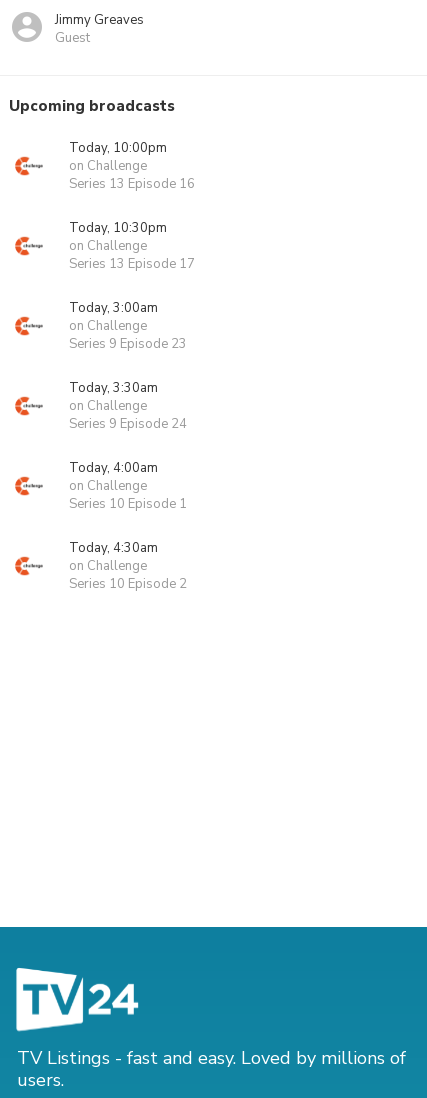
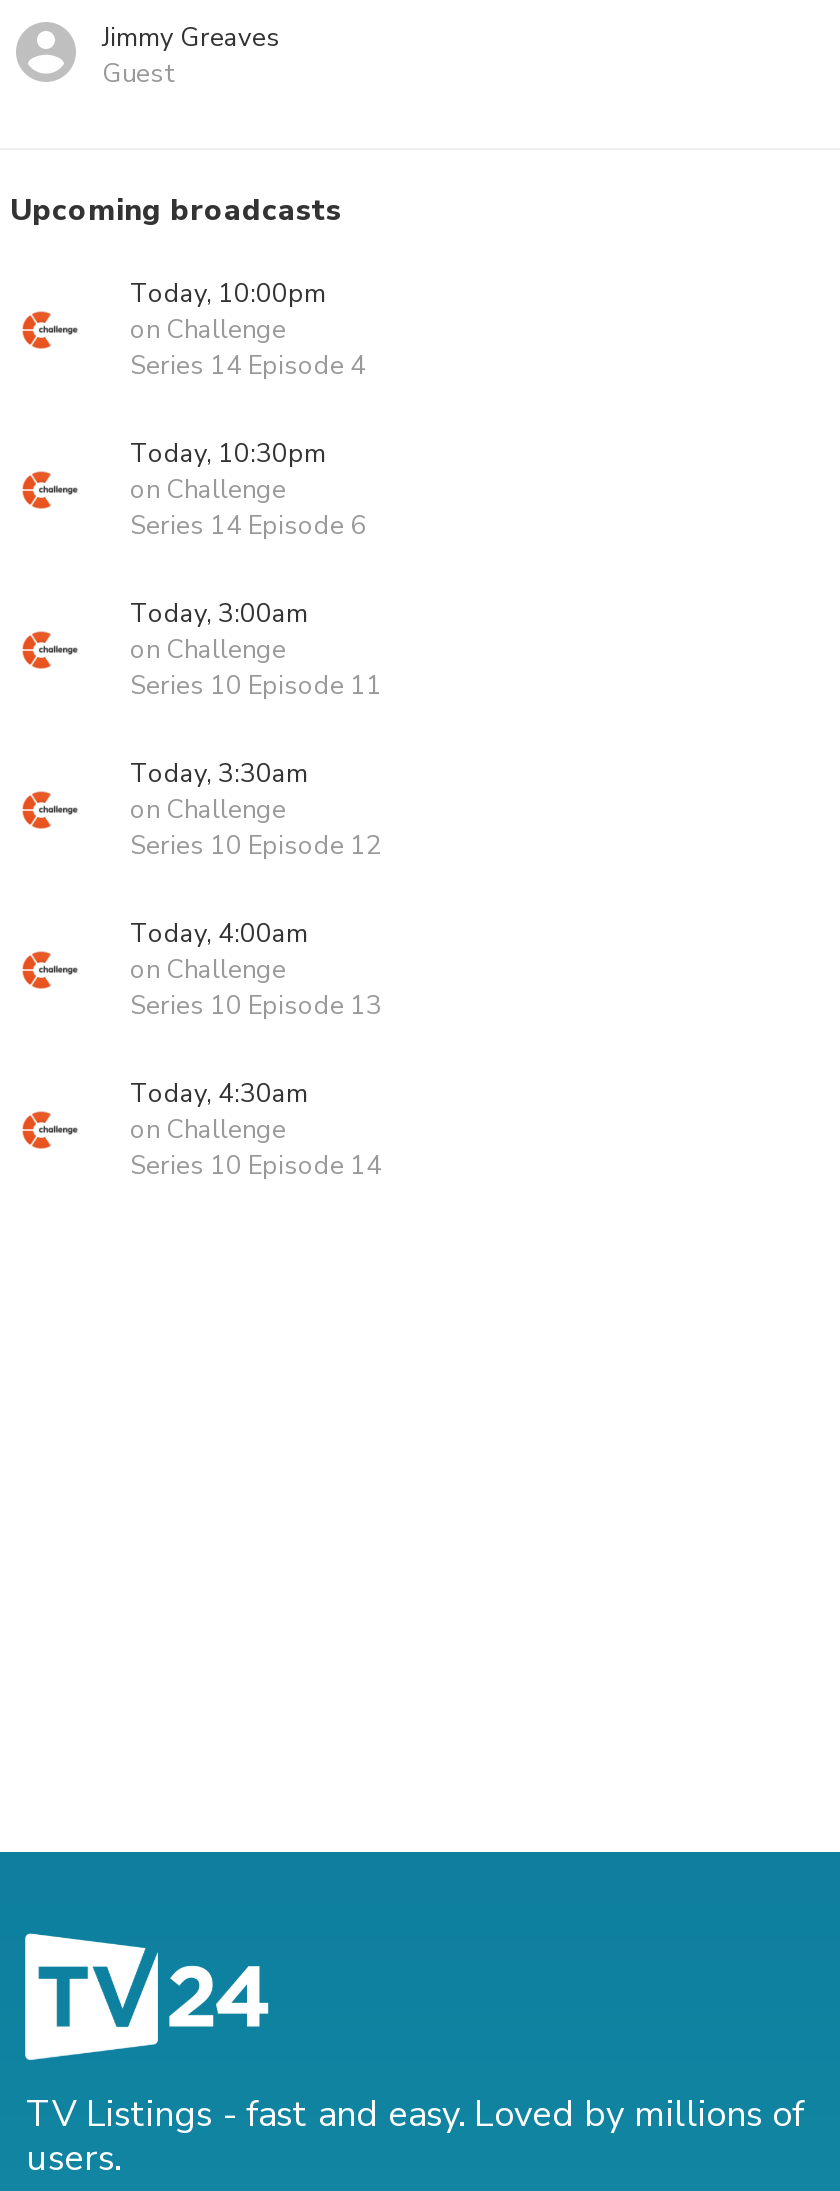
[69,175,195,193] Series 13 Episode 16 -> [130,348,366,384] Series 14 Episode 4
[69,255,195,273] Series 13 Episode 17 -> [130,508,366,544] Series 14 Episode 6
[69,335,187,353] Series 9 Episode 23 -> [130,668,382,704] Series 10 Episode 11
[69,415,187,433] Series 9 Episode 24 -> [130,828,382,864] Series 10 Episode 12
[69,495,187,513] Series 10 Episode 1 -> [130,988,382,1024] Series 10 Episode 13
[69,575,187,593] Series 10 Episode 2 -> [130,1148,382,1184] Series 10 Episode 14

